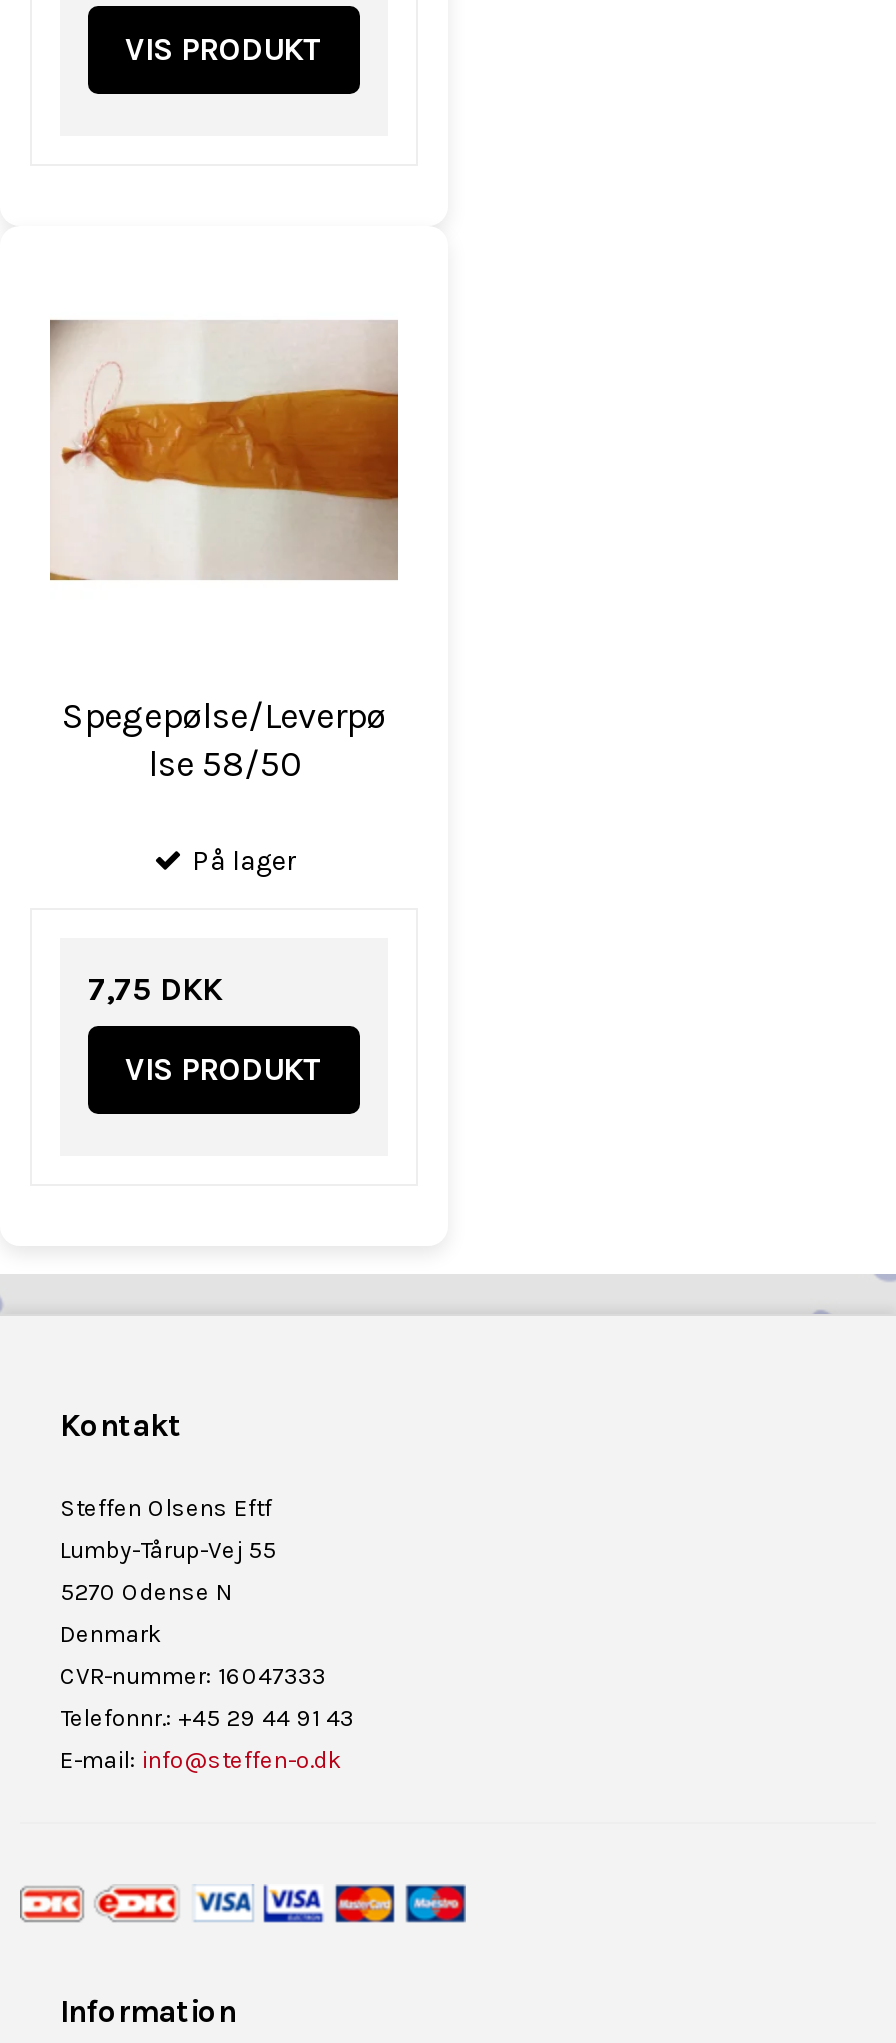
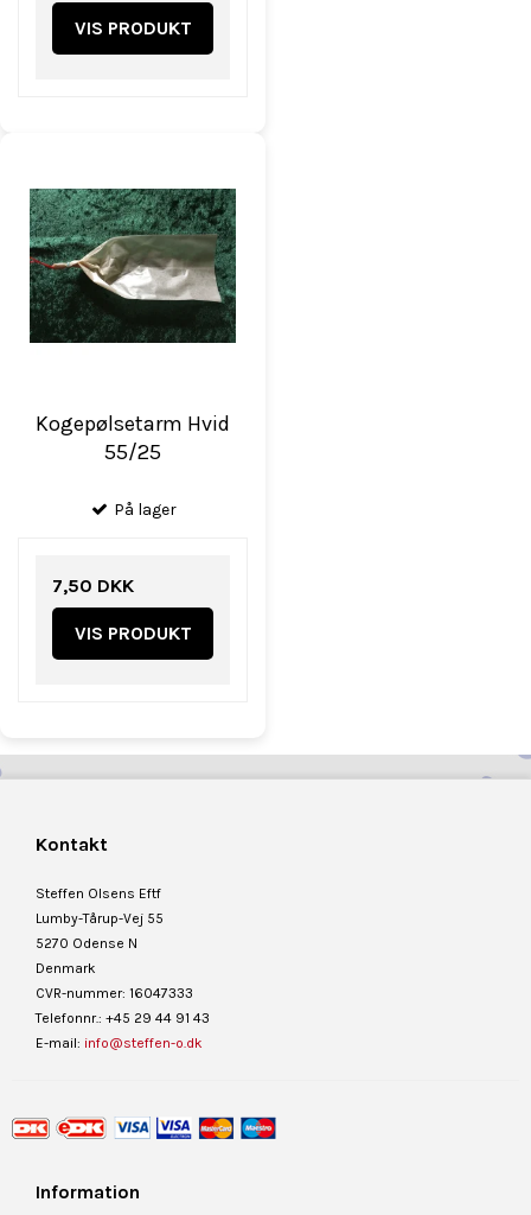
[48,320,400,582] [image] -> [28,187,237,344] [image]
[62,694,386,786] Spegepølse/Leverpø | lse 58/50 -> [36,410,230,465] Kogepølsetarm Hvid | 55/25
[88,970,222,1008] 7,75 DKK -> [52,574,134,597] 7,50 DKK

